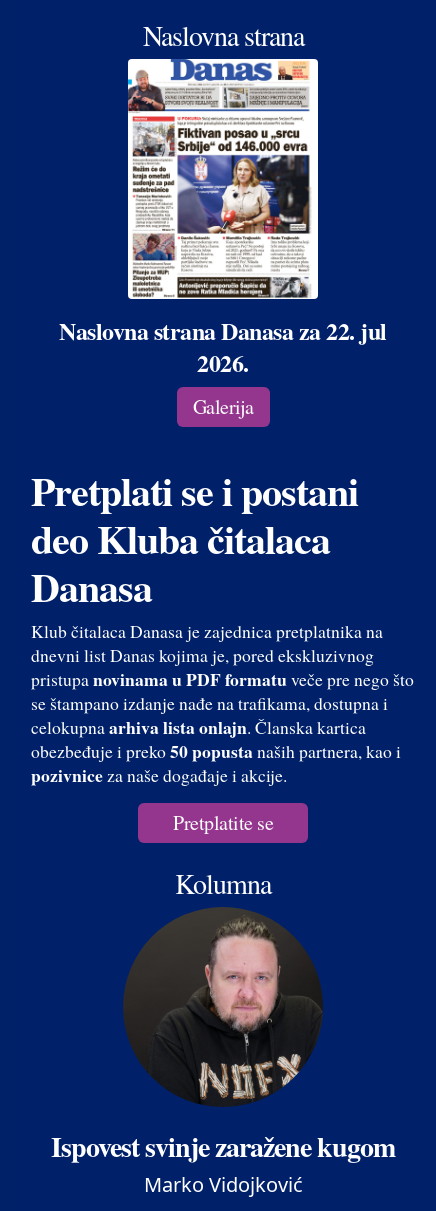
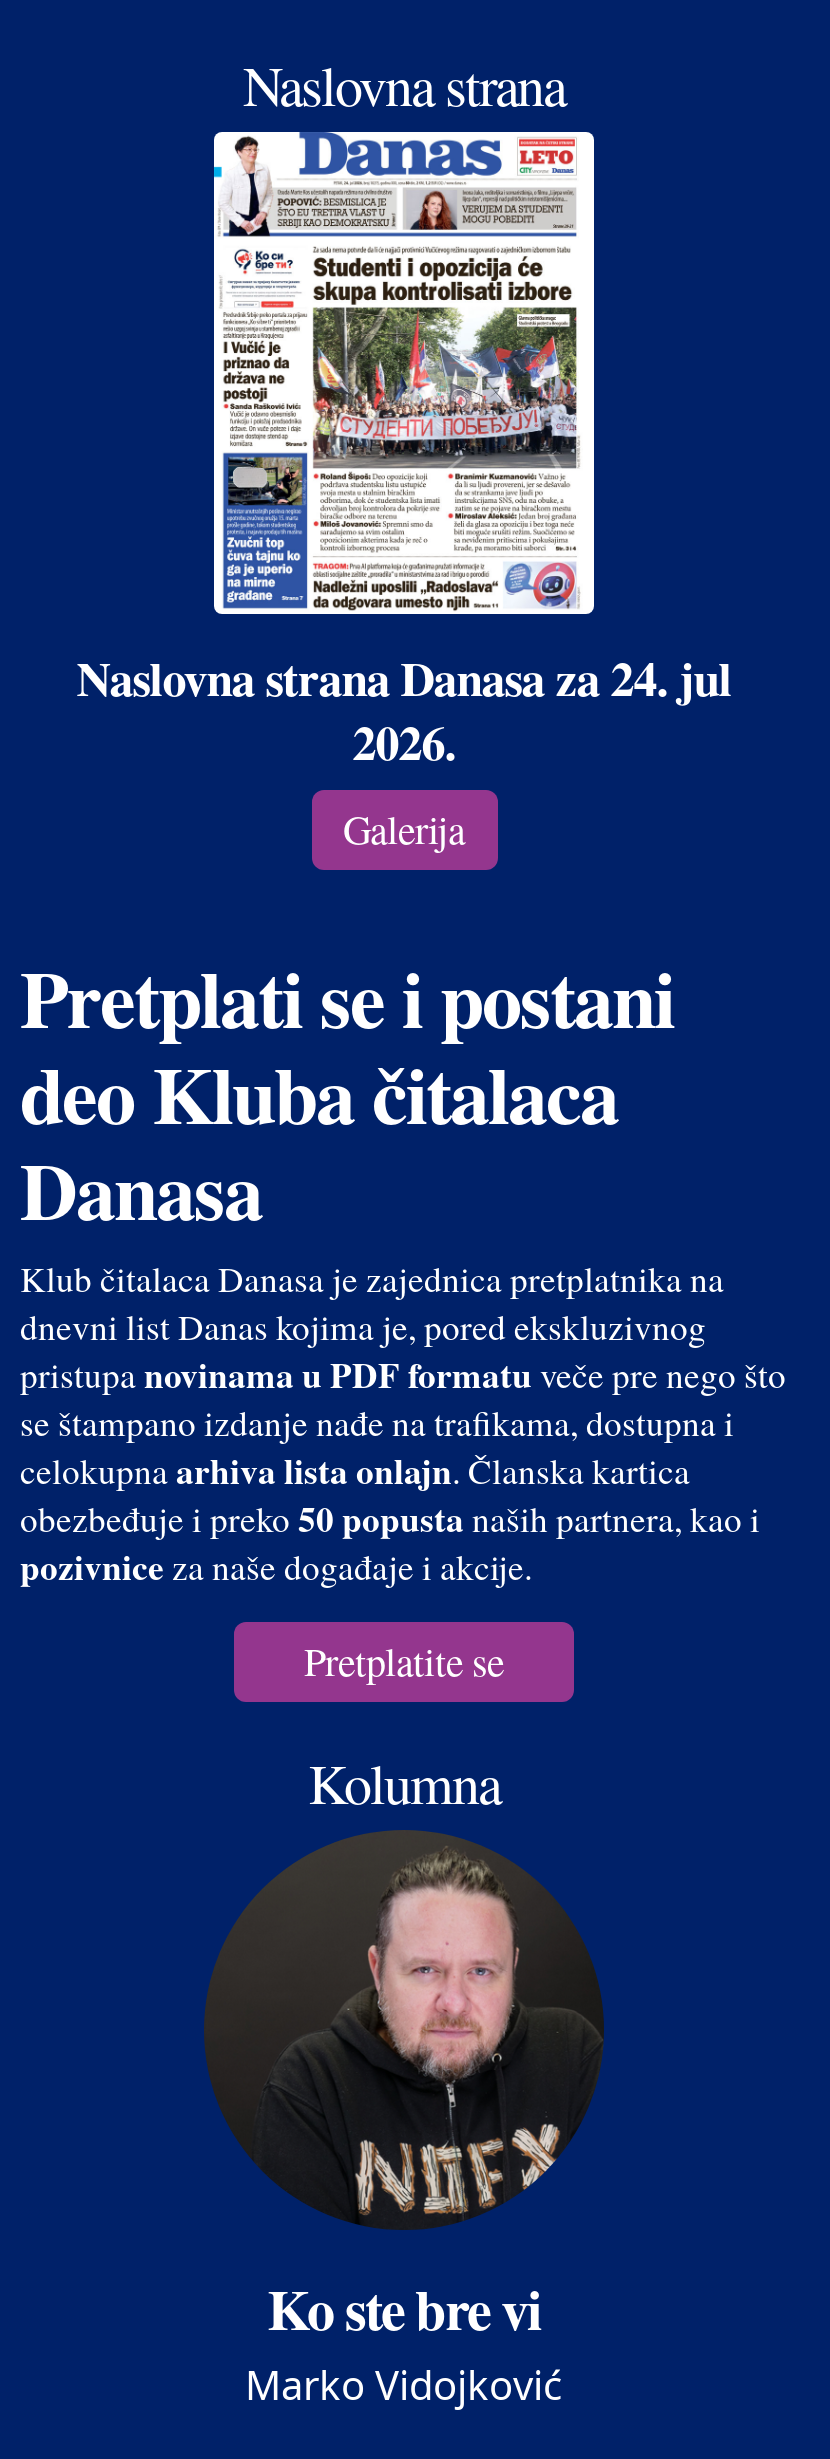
[59,60,387,348] [image] | Naslovna strana Danasa za 22. jul -> [76,134,732,712] [image] | Naslovna strana Danasa za 24. jul
[51,1126,395,1167] Ispovest svinje zaražene kugom -> [267,2268,541,2350] Ko ste bre vi

